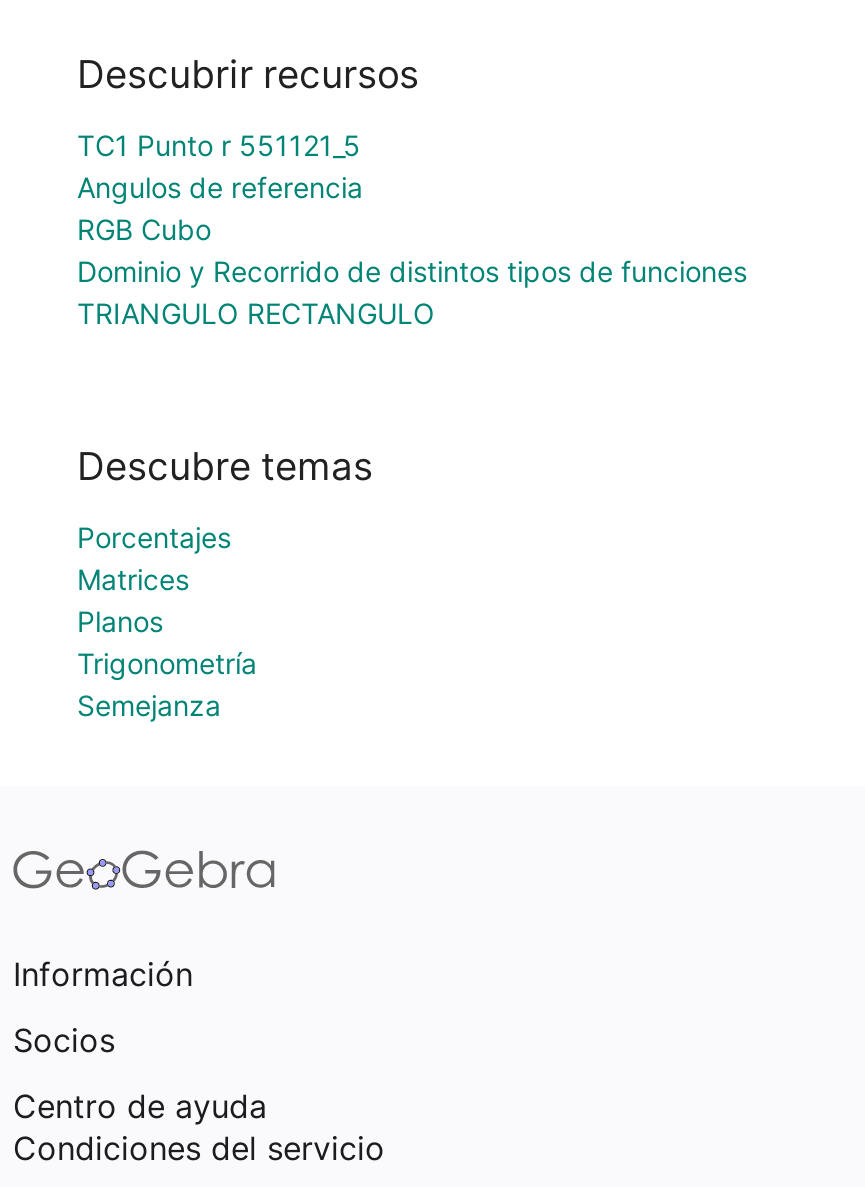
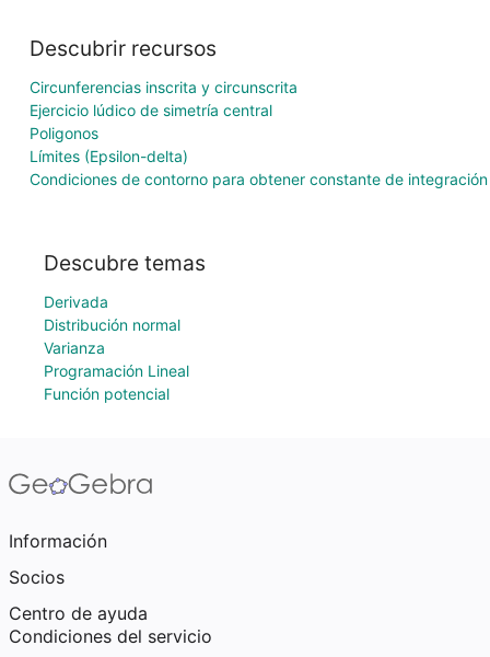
[77,129,747,331] TC1 Punto r 551121_5 | Angulos de referencia | RGB Cubo | Dominio y Recorrido de distintos tipos de funciones | TRIANGULO RECTANGULO -> [29,78,487,189] Circunferencias inscrita y circunscrita | Ejercicio lúdico de simetría central | Poligonos | Límites (Epsilon-delta) | Condiciones de contorno para obtener constante de integración
[77,520,257,722] Porcentajes | Matrices | Planos | Trigonometría | Semejanza -> [44,292,189,403] Derivada | Distribución normal | Varianza | Programación Lineal | Función potencial

